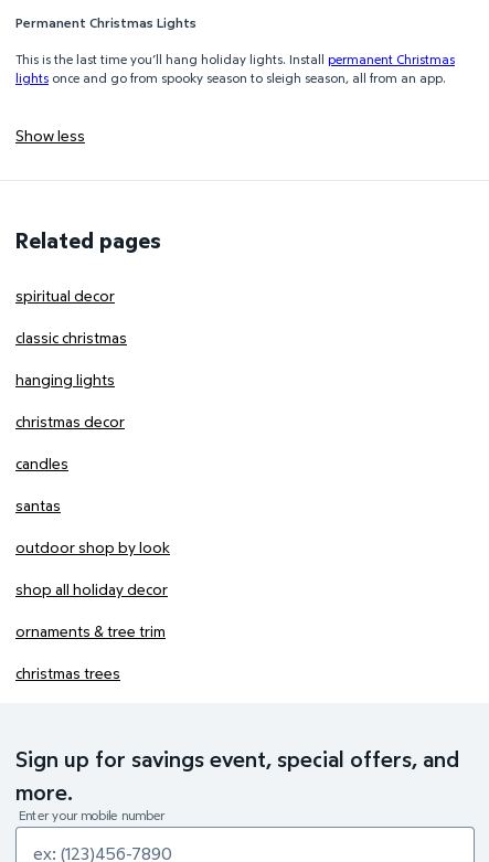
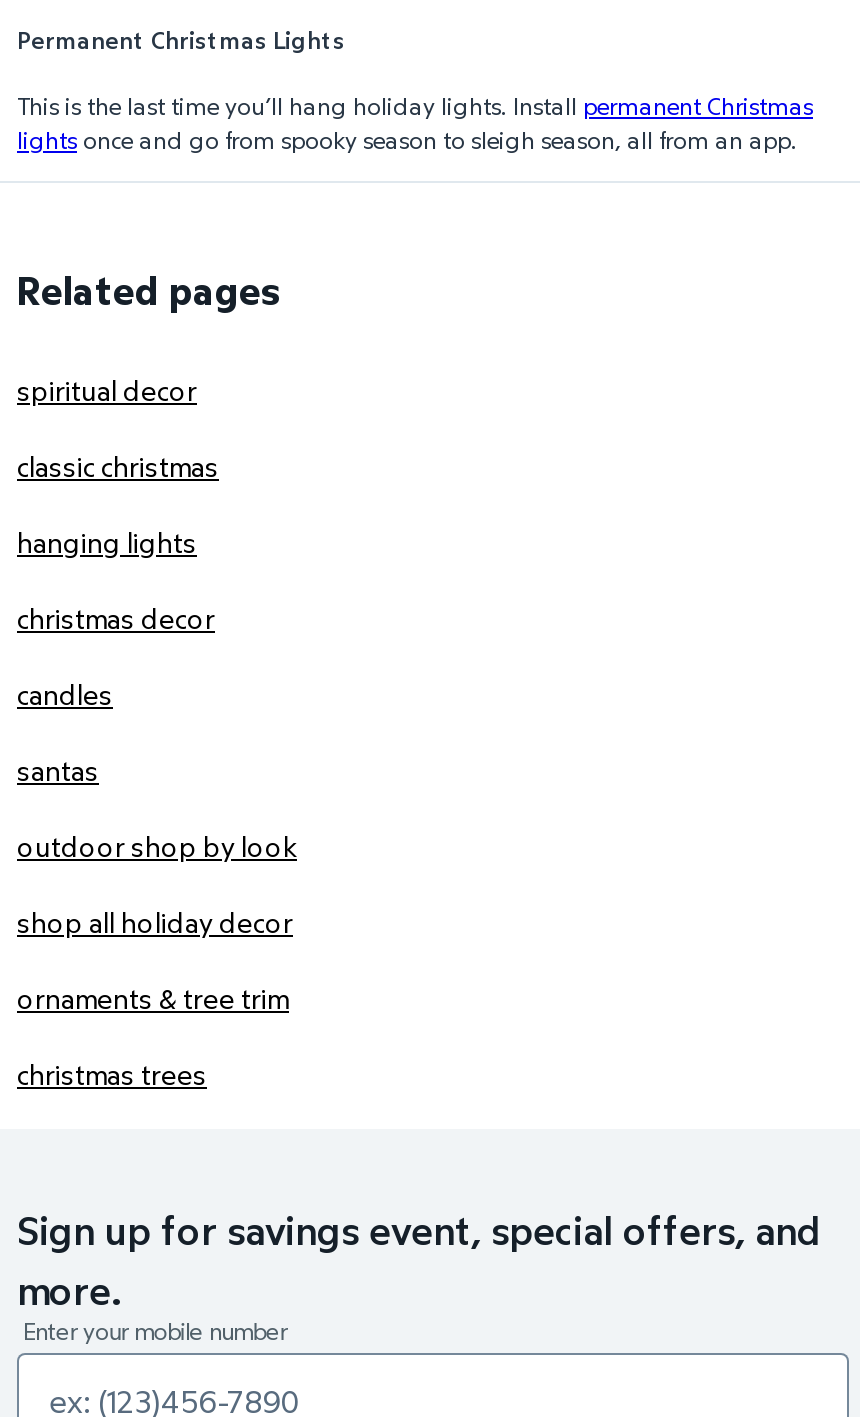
[15,124,85,145] Show less -> none

